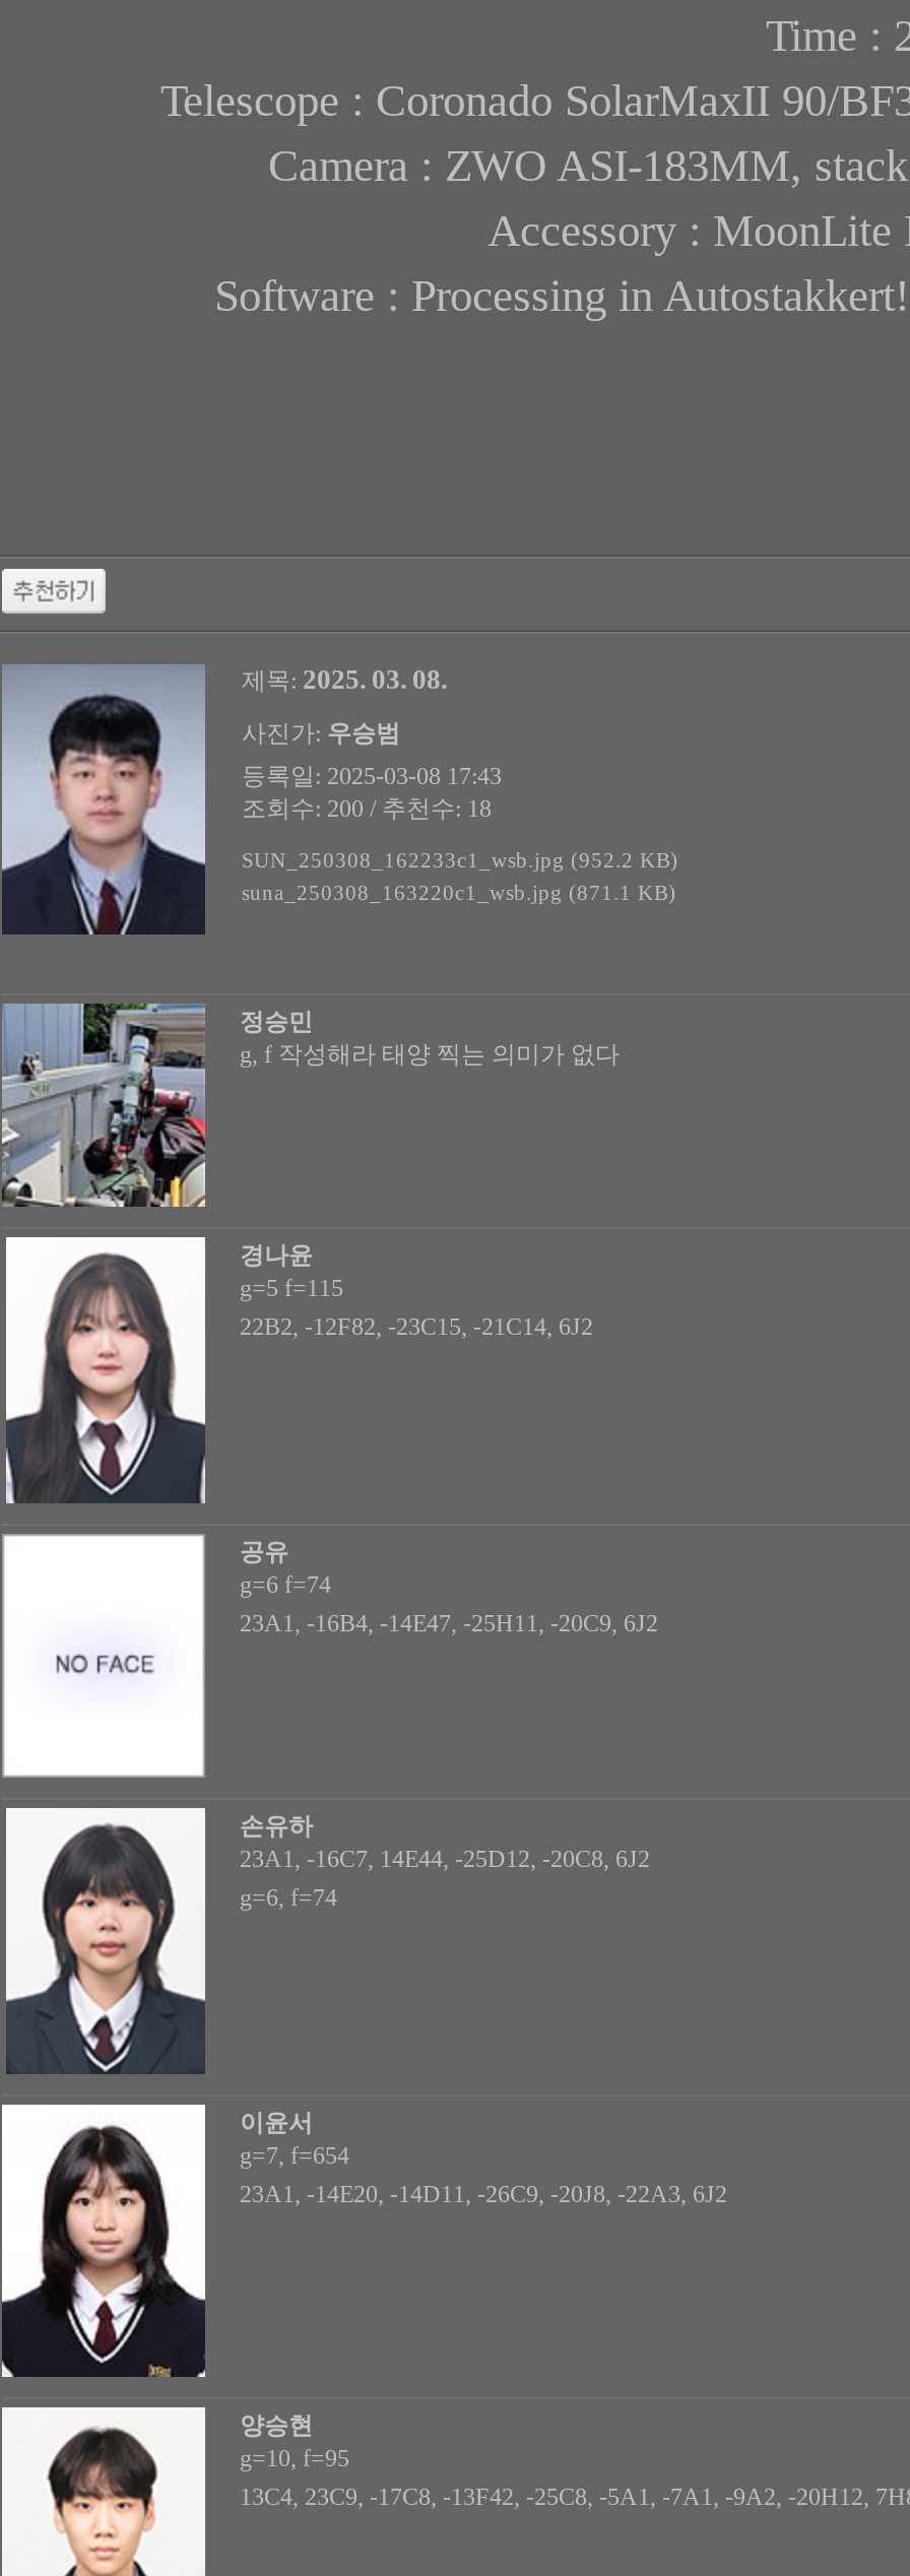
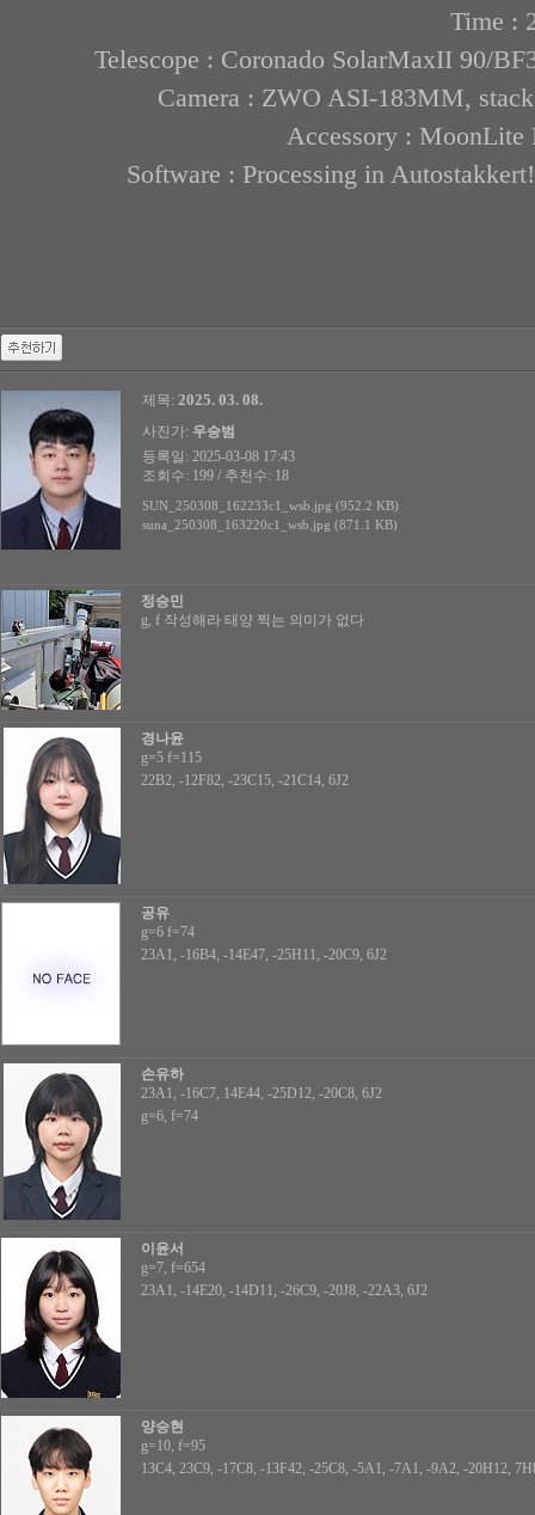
[242,794,492,823] 조회수: 200 / 추천수: 18 -> [142,467,289,484] 조회수: 199 / 추천수: 18

